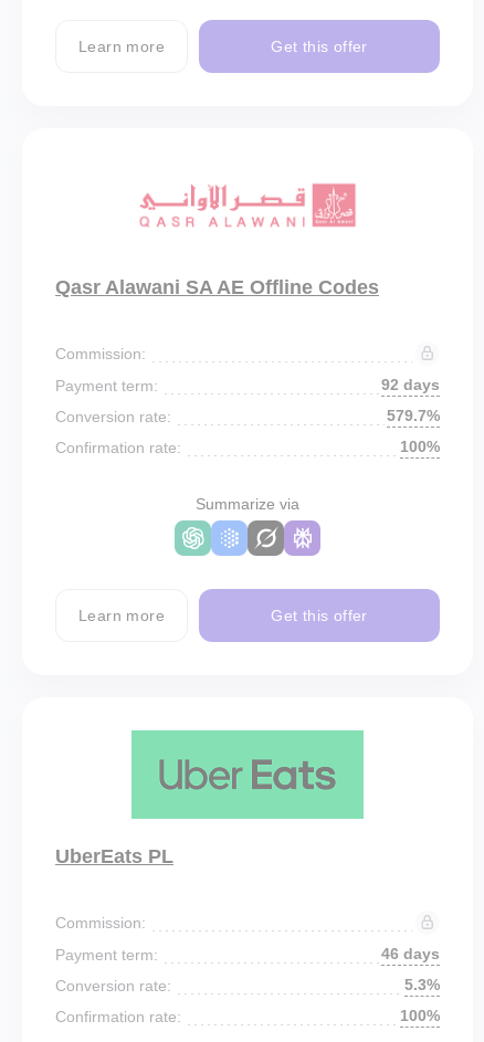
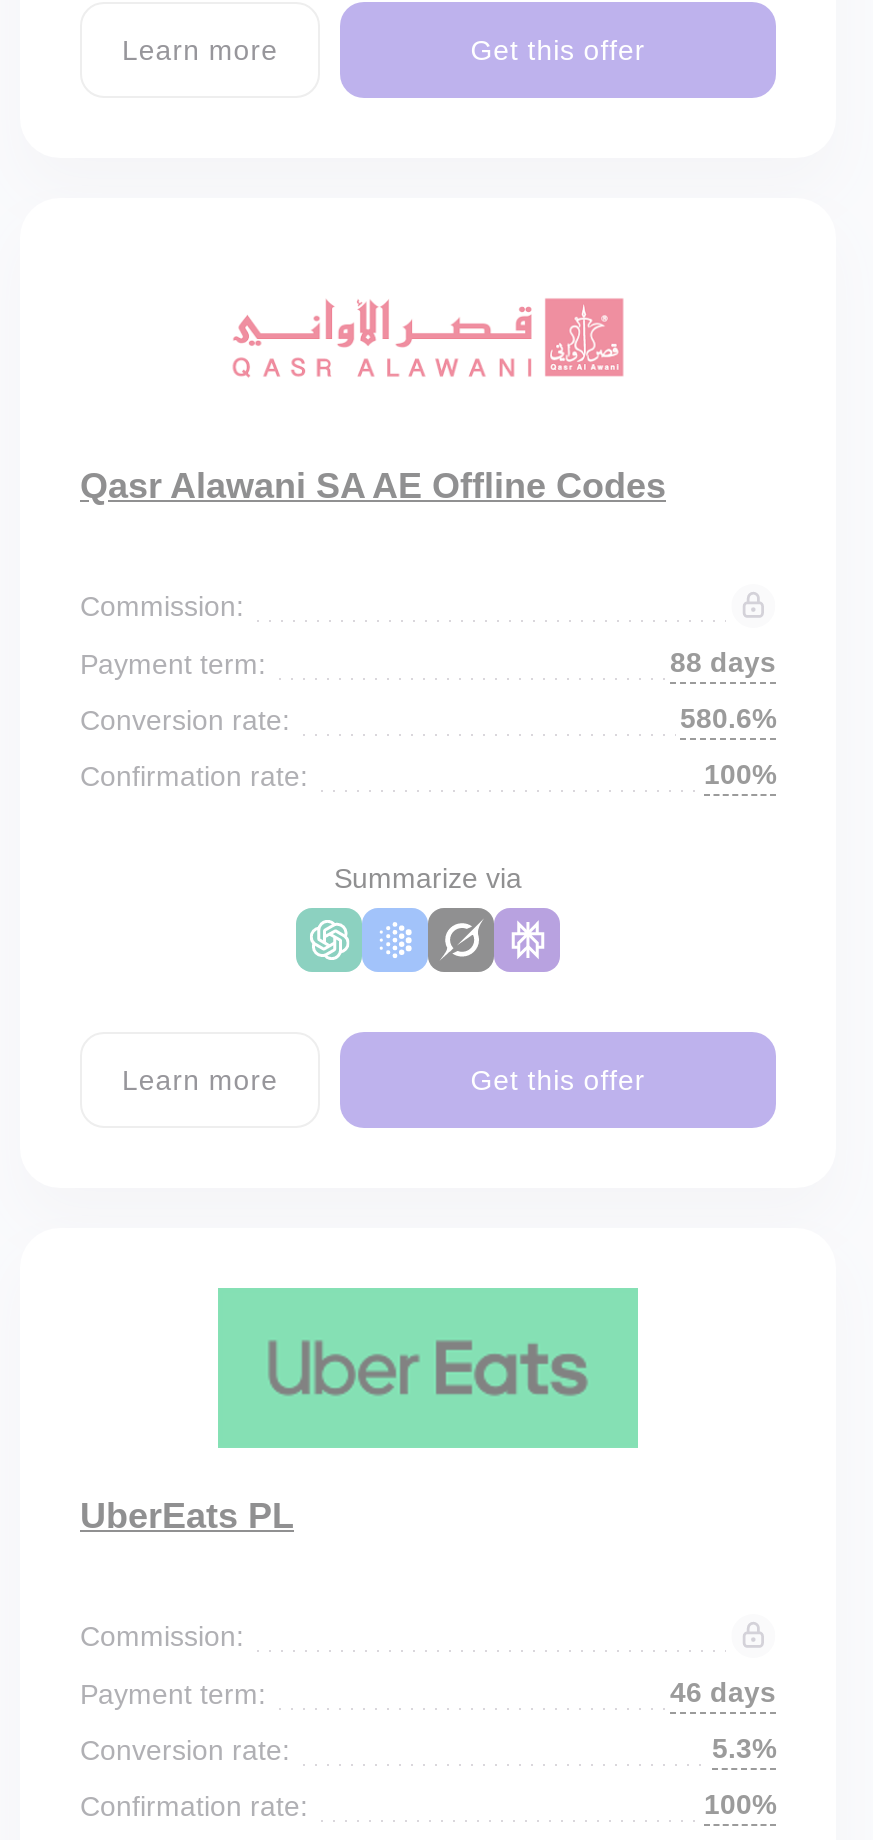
[381,376,440,393] 92 days -> [670,646,776,678] 88 days
[387,407,440,424] 579.7% -> [680,702,776,734] 580.6%

